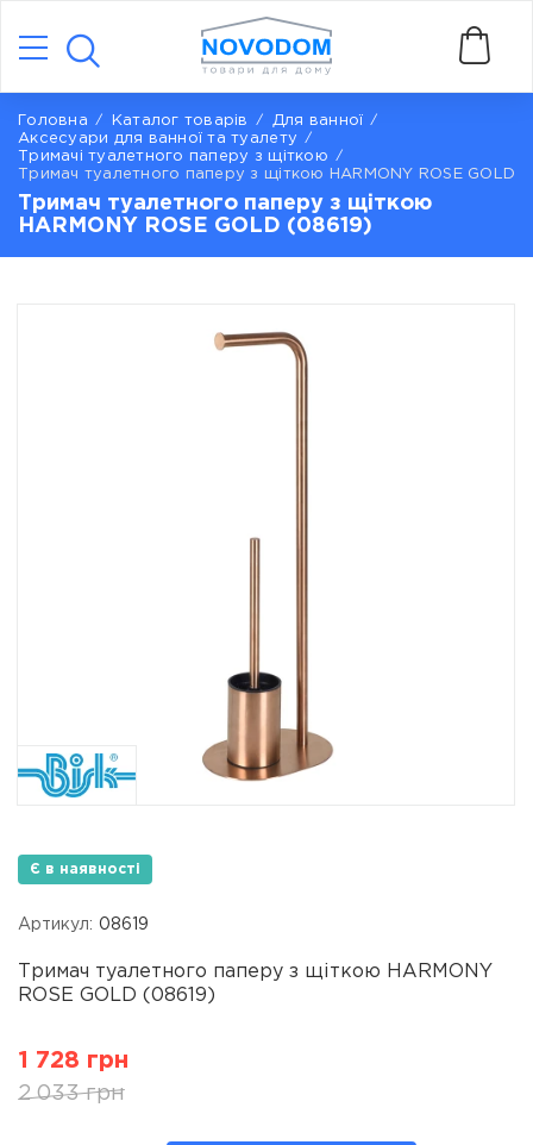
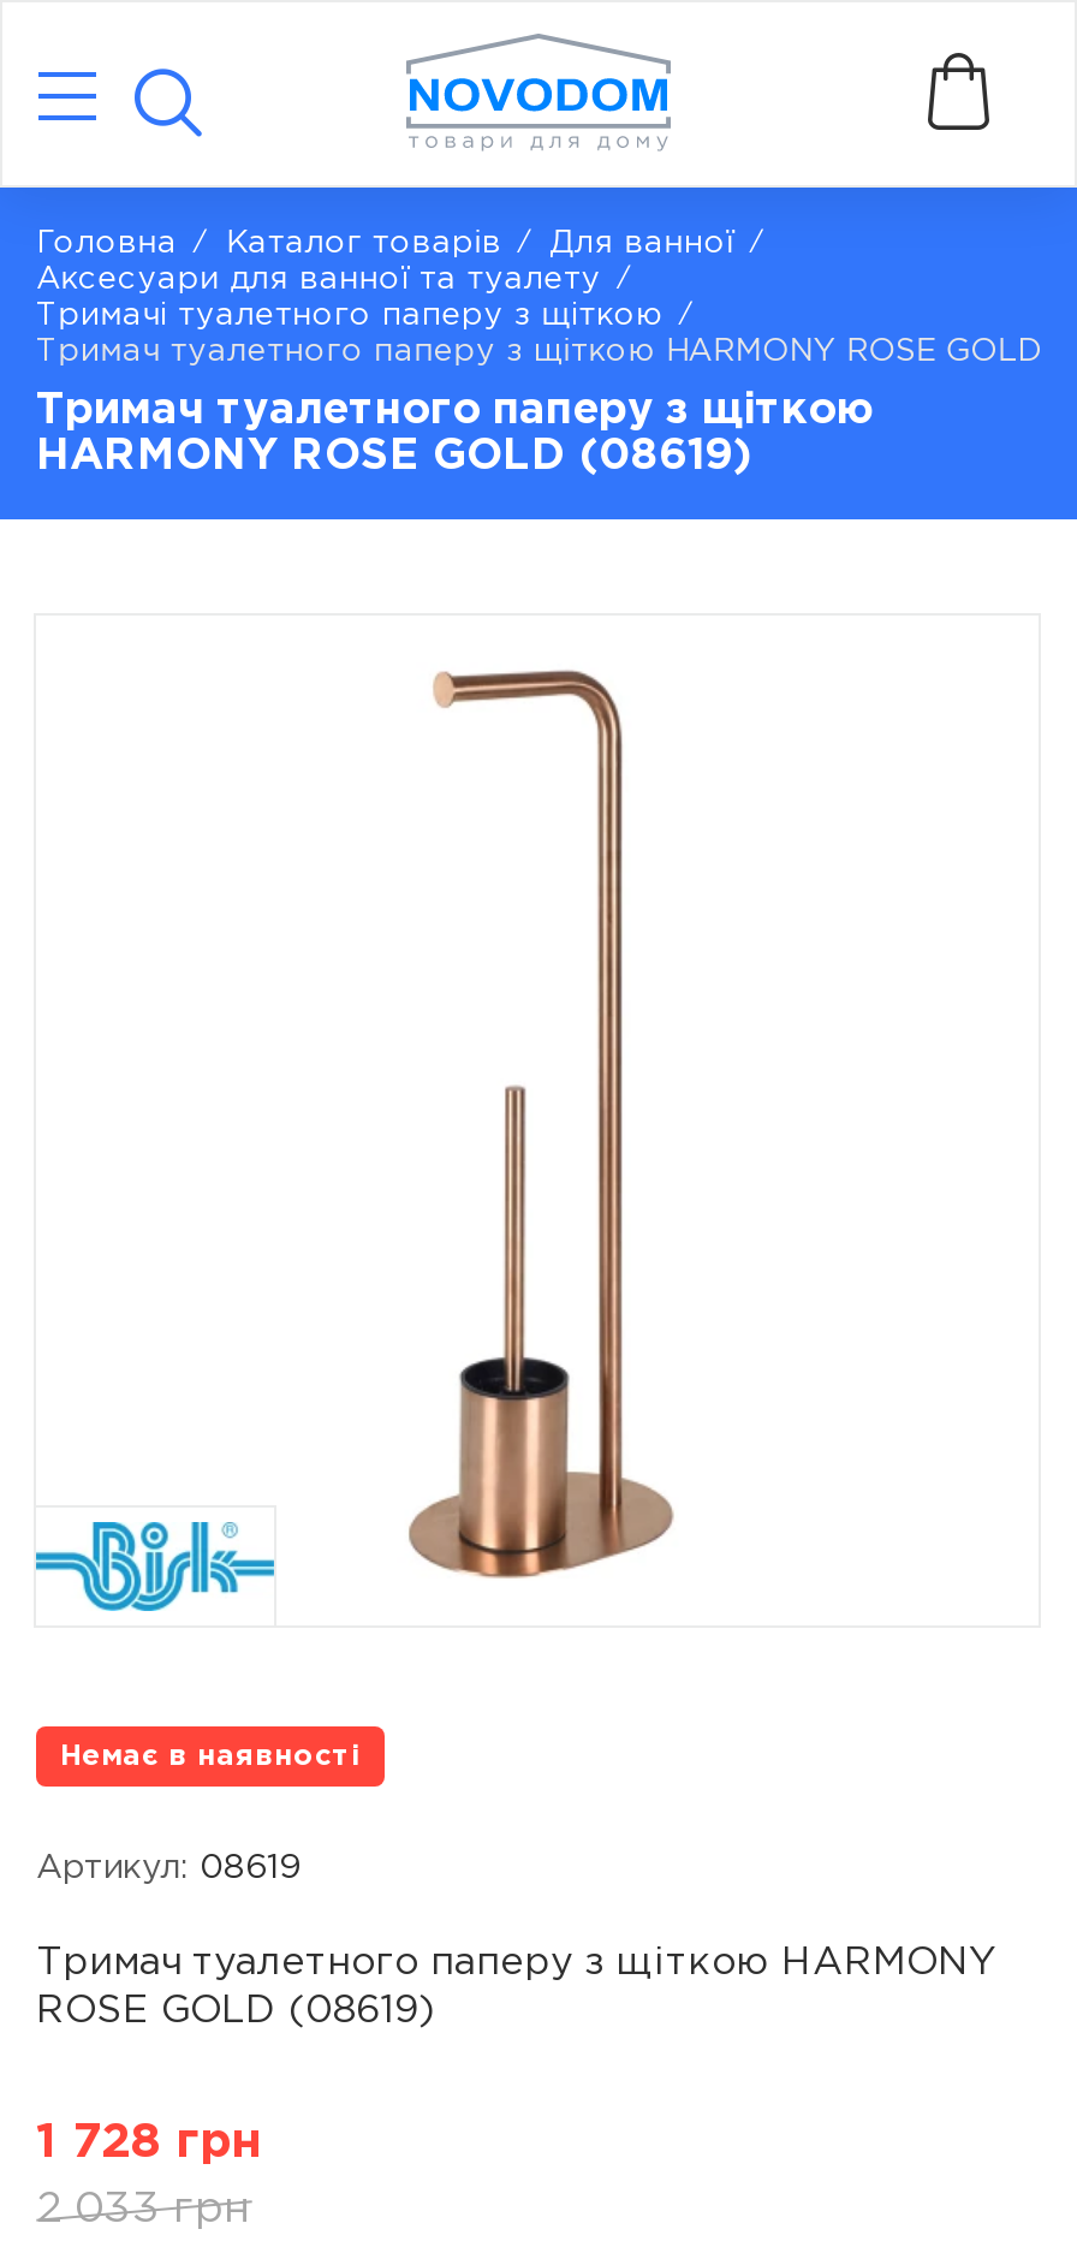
[30,863,140,876] Є в наявності -> [60,1743,361,1770] Немає в наявності

